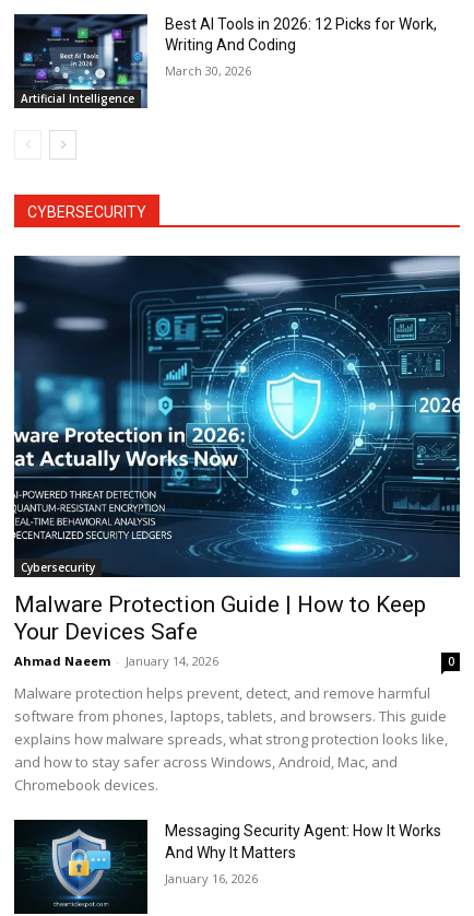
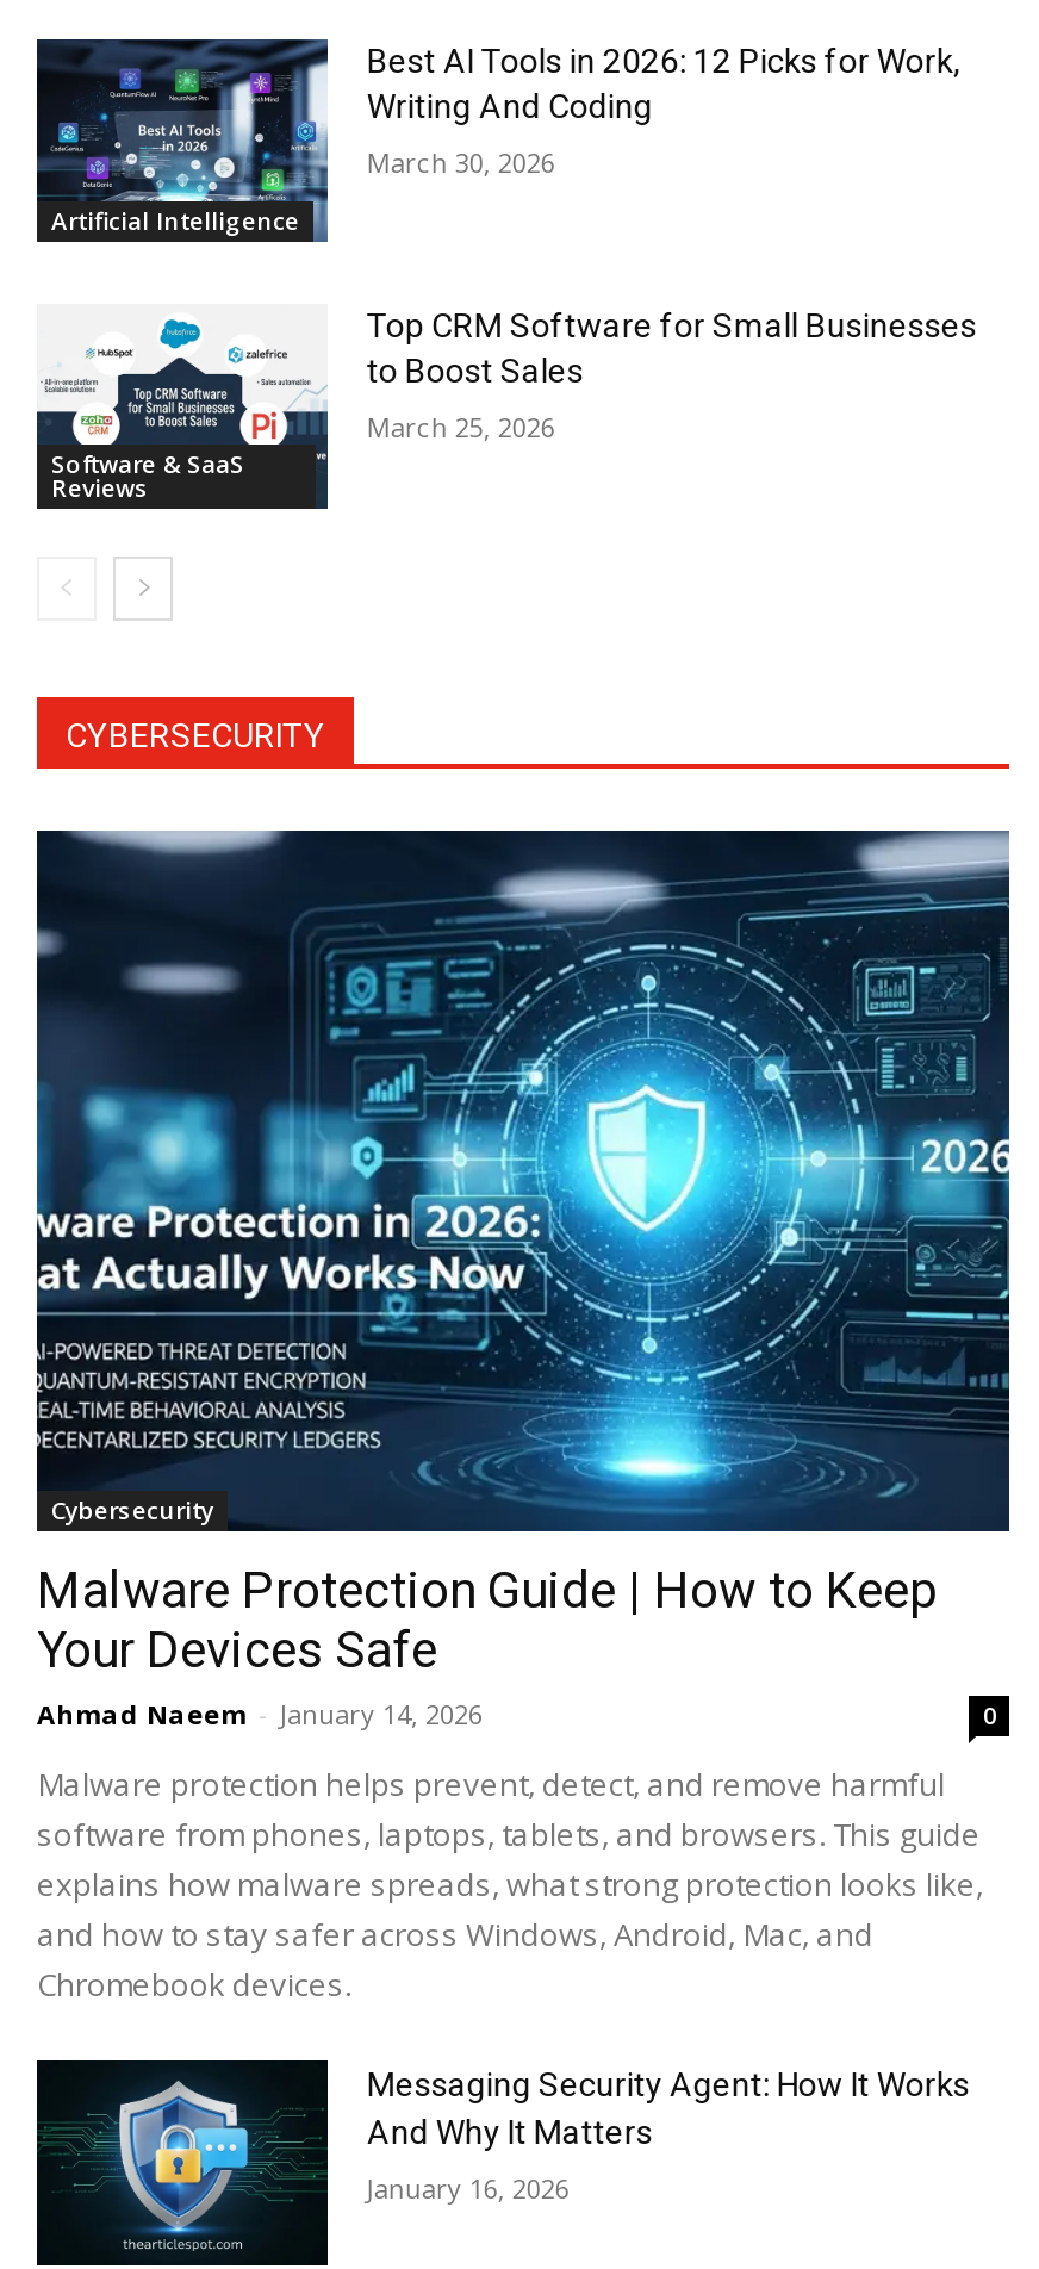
none -> [37,317,328,510] [image] | Software & SaaS | Reviews
none -> [367,308,977,446] Top CRM Software for Small Businesses | to Boost Sales | March 25, 2026

